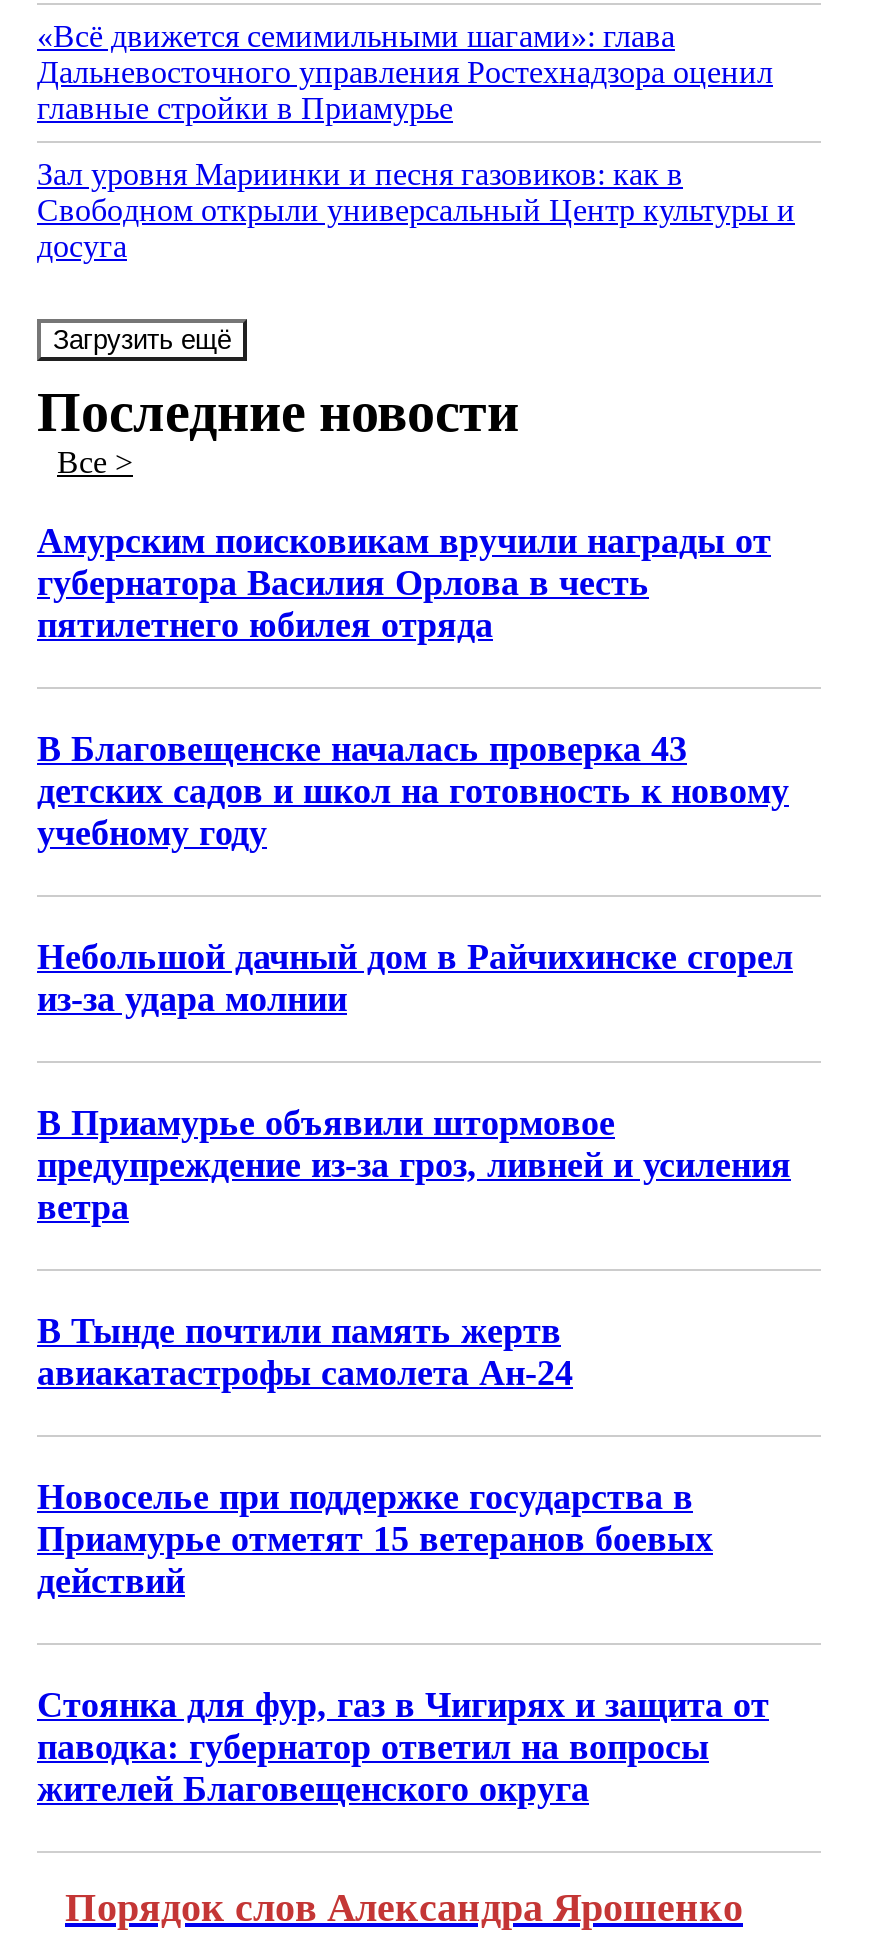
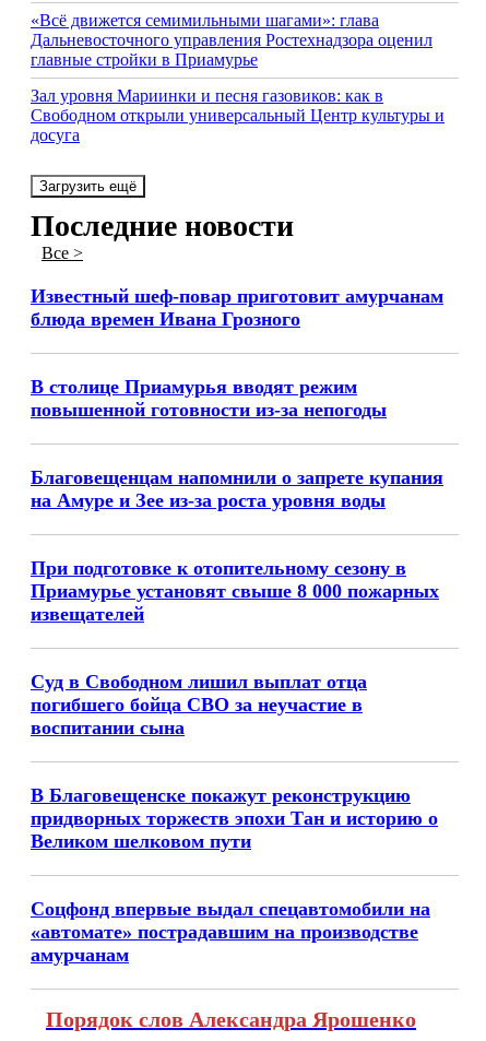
[37,522,771,646] Амурским поисковикам вручили награды от | губернатора Василия Орлова в честь | пятилетнего юбилея отряда -> [31,285,443,330] Известный шеф-повар приготовит амурчанам | блюда времен Ивана Грозного
[37,730,789,854] В Благовещенске началась проверка 43 | детских садов и школ на готовность к новому | учебному году -> [31,376,387,421] В столице Приамурья вводят режим | повышенной готовности из-за непогоды
[37,938,793,1020] Небольшой дачный дом в Райчихинске сгорел | из-за удара молнии -> [31,467,443,512] Благовещенцам напомнили о запрете купания | на Амуре и Зее из-за роста уровня воды
[37,1104,791,1228] В Приамурье объявили штормовое | предупреждение из-за гроз, ливней и усиления | ветра -> [31,557,439,625] При подготовке к отопительному сезону в | Приамурье установят свыше 8 000 пожарных | извещателей
[37,1312,573,1394] В Тынде почтили память жертв | авиакатастрофы самолета Ан-24 -> [31,671,367,739] Суд в Свободном лишил выплат отца | погибшего бойца СВО за неучастие в | воспитании сына
[37,1478,713,1602] Новоселье при поддержке государства в | Приамурье отметят 15 ветеранов боевых | действий -> [31,785,438,852] В Благовещенске покажут реконструкцию | придворных торжеств эпохи Тан и историю о | Великом шелковом пути
[37,1686,769,1810] Стоянка для фур, газ в Чигирях и защита от | паводка: губернатор ответил на вопросы | жителей Благовещенского округа -> [31,898,430,966] Соцфонд впервые выдал спецавтомобили на | «автомате» пострадавшим на производстве | амурчанам

